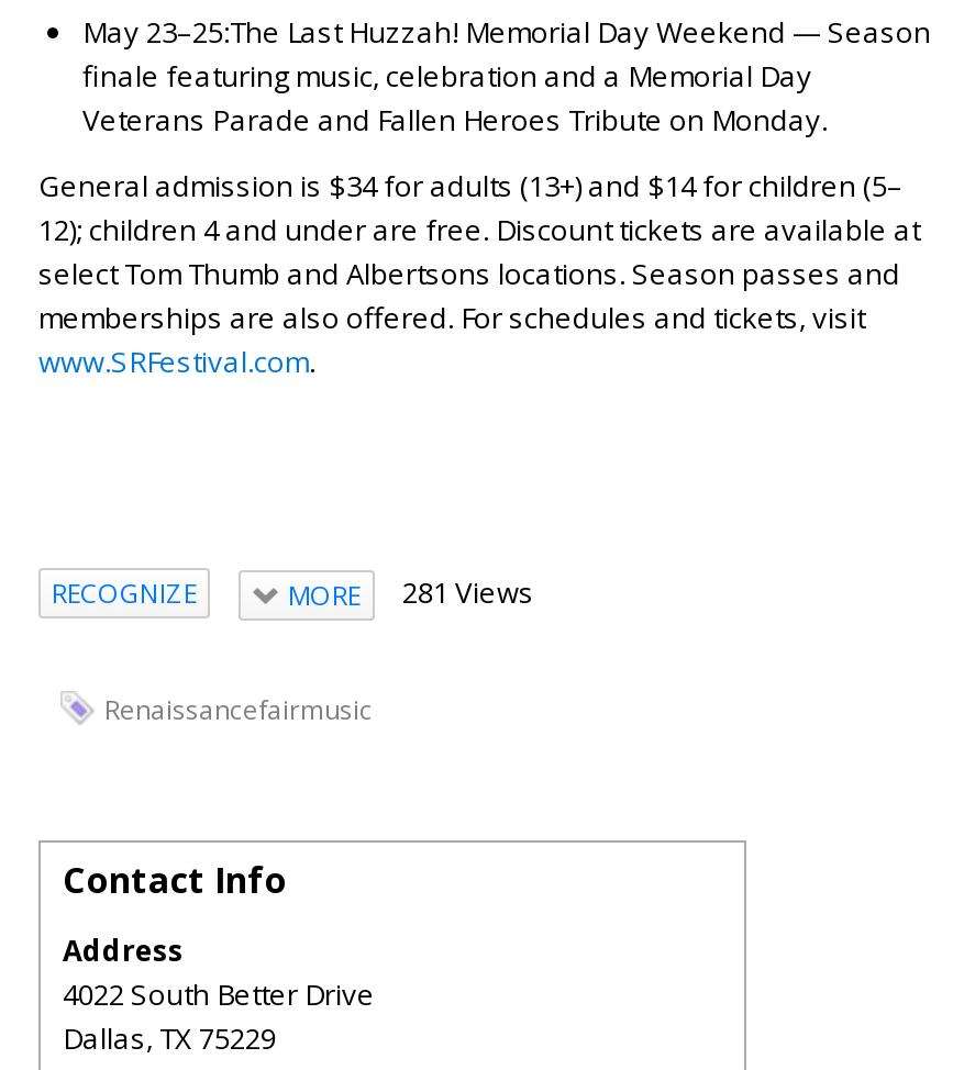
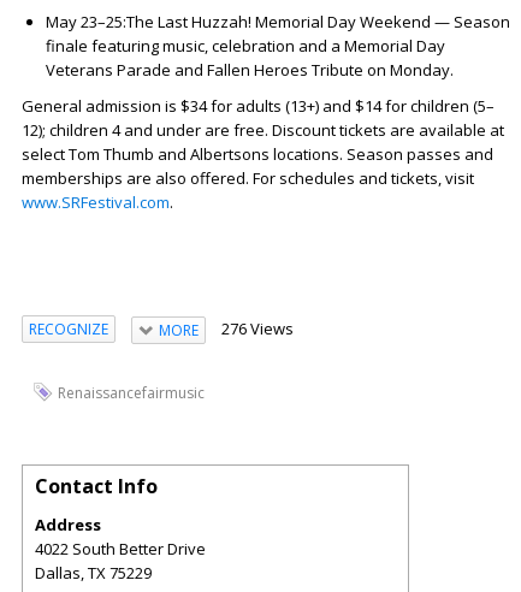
[288,572,534,613] MORE 281 Views -> [158,317,293,340] MORE 276 Views

